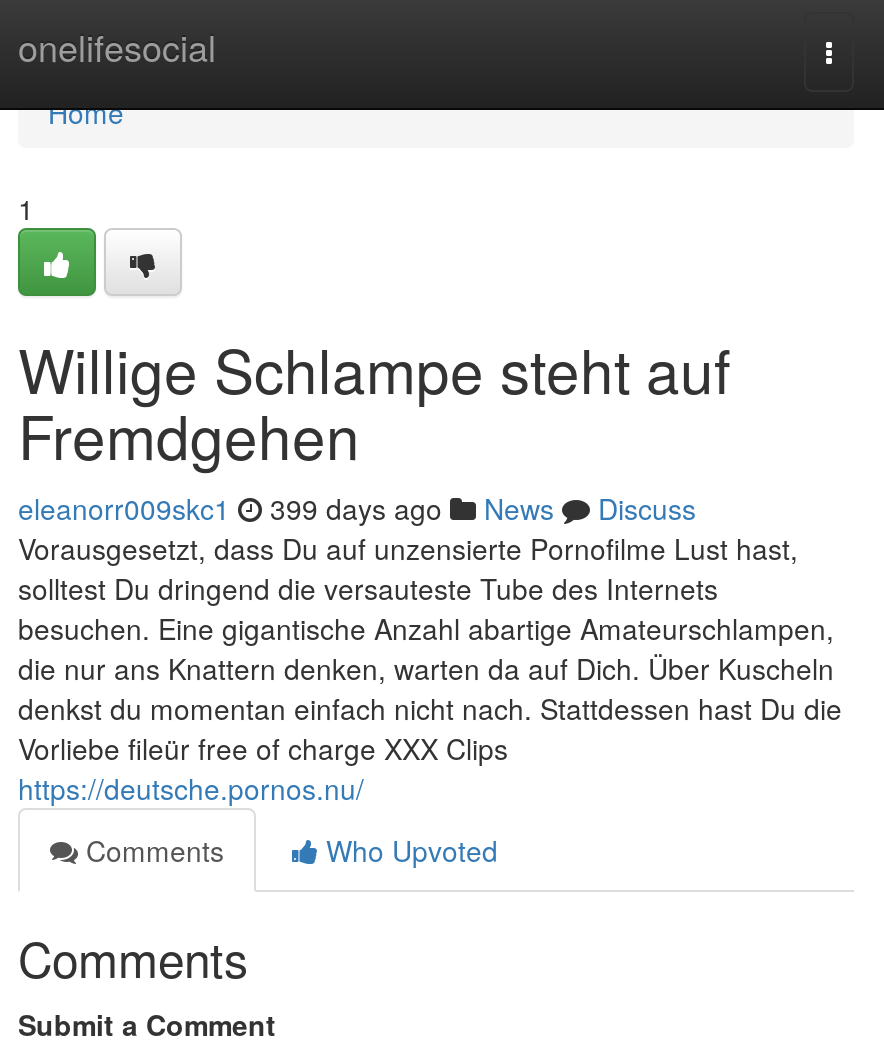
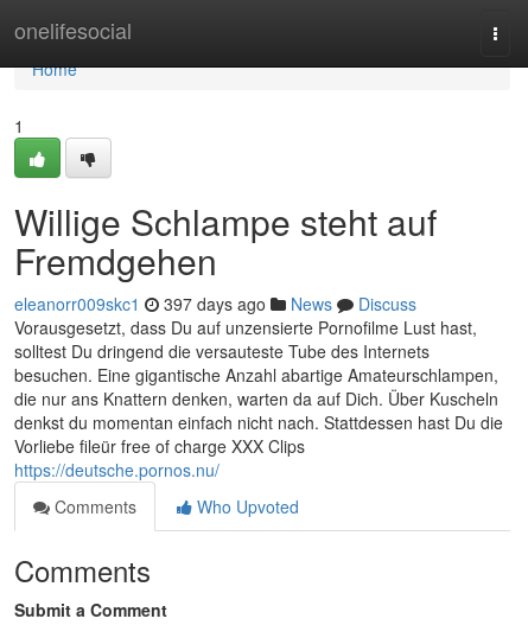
[18,488,696,528] eleanorr009skc1 399 days ago News Discuss -> [14,292,416,315] eleanorr009skc1 397 days ago News Discuss

